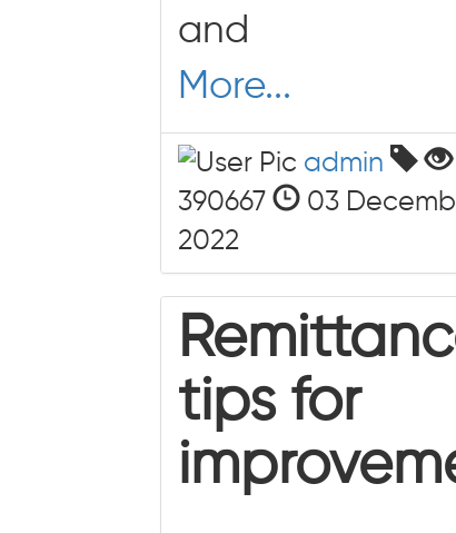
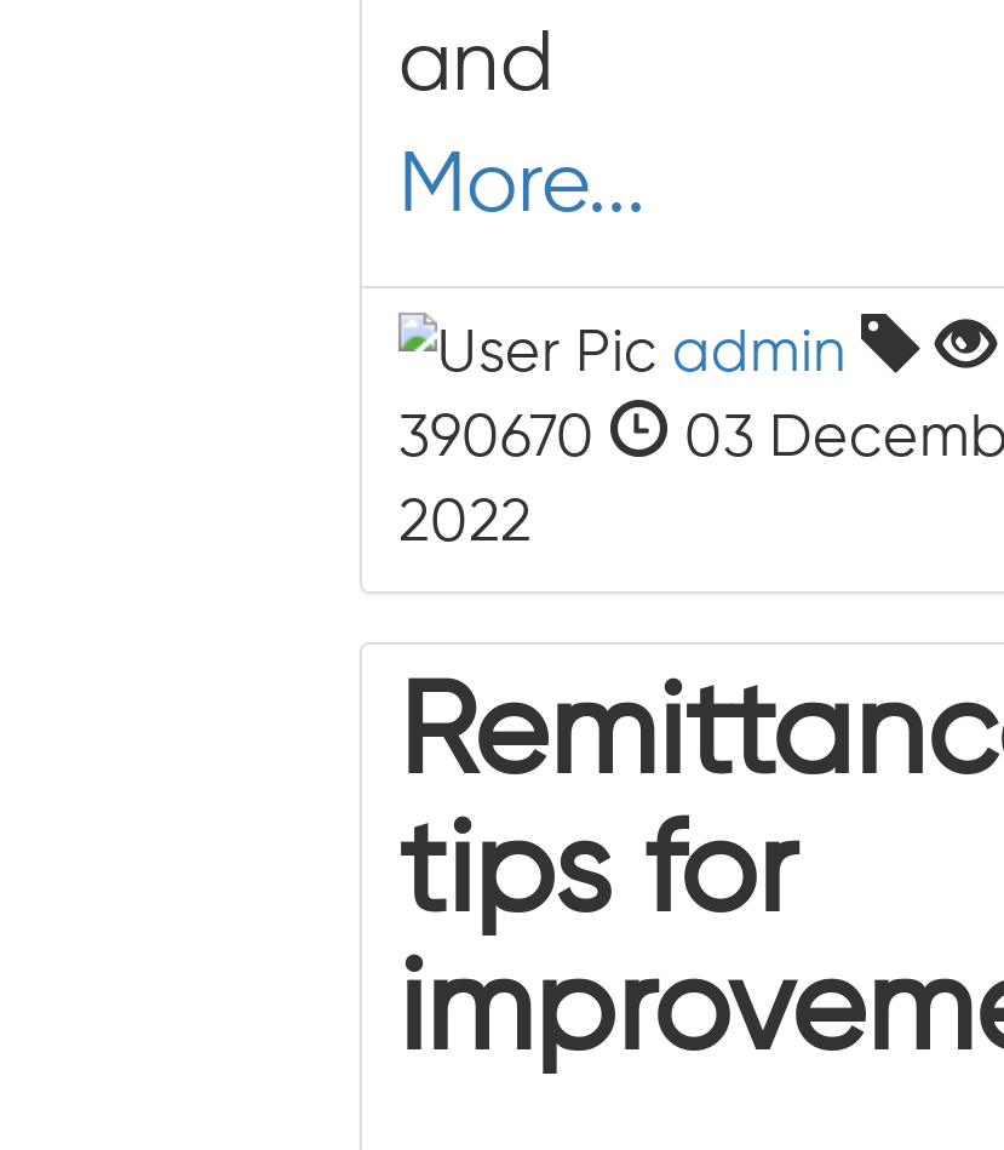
[178,190,272,217] 390667 -> [398,411,609,471] 390670

